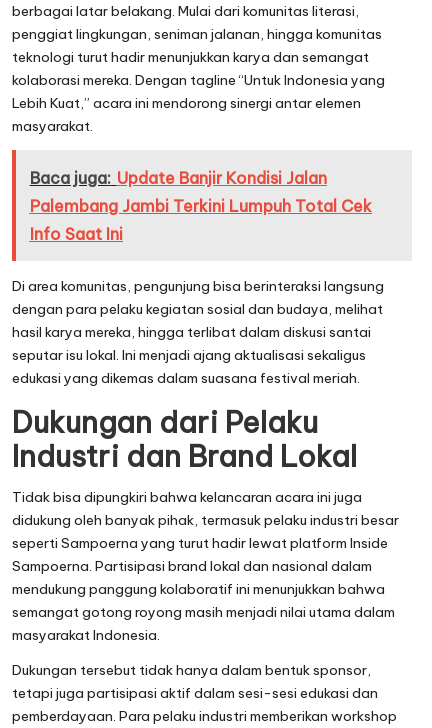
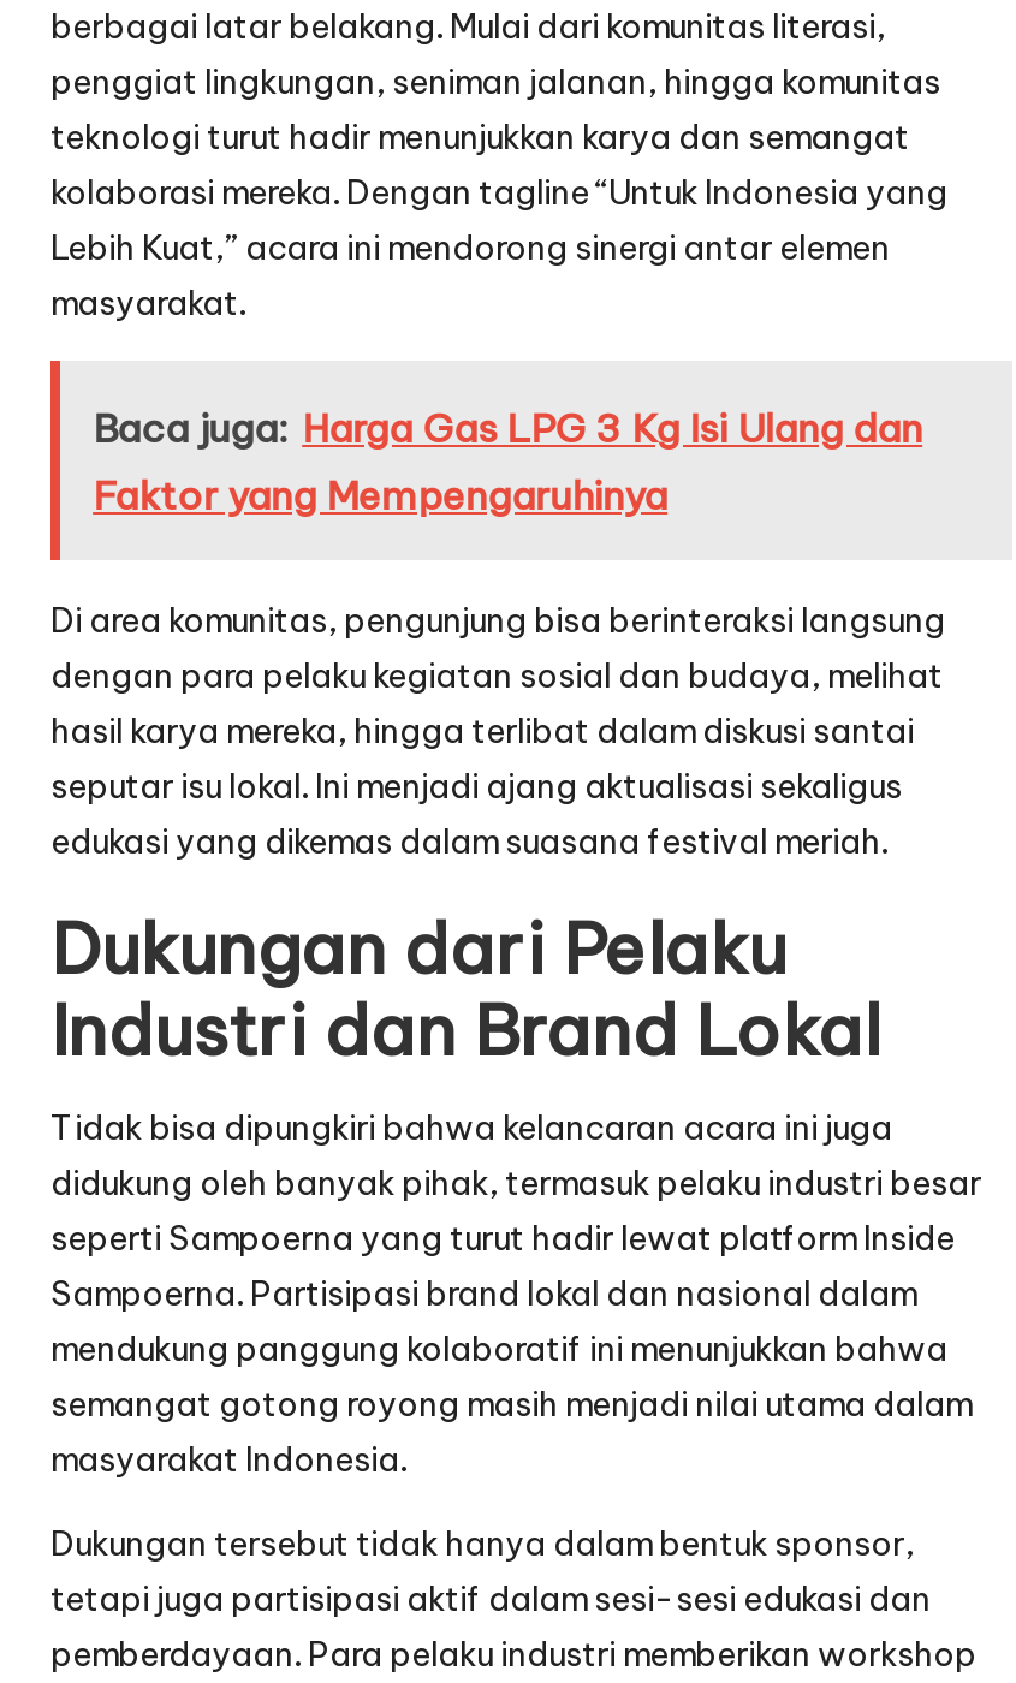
[30,168,372,244] Baca juga: Update Banjir Kondisi Jalan | Palembang Jambi Terkini Lumpuh Total Cek | Info Saat Ini -> [93,404,922,519] Baca juga: Harga Gas LPG 3 Kg Isi Ulang dan | Faktor yang Mempengaruhinya

